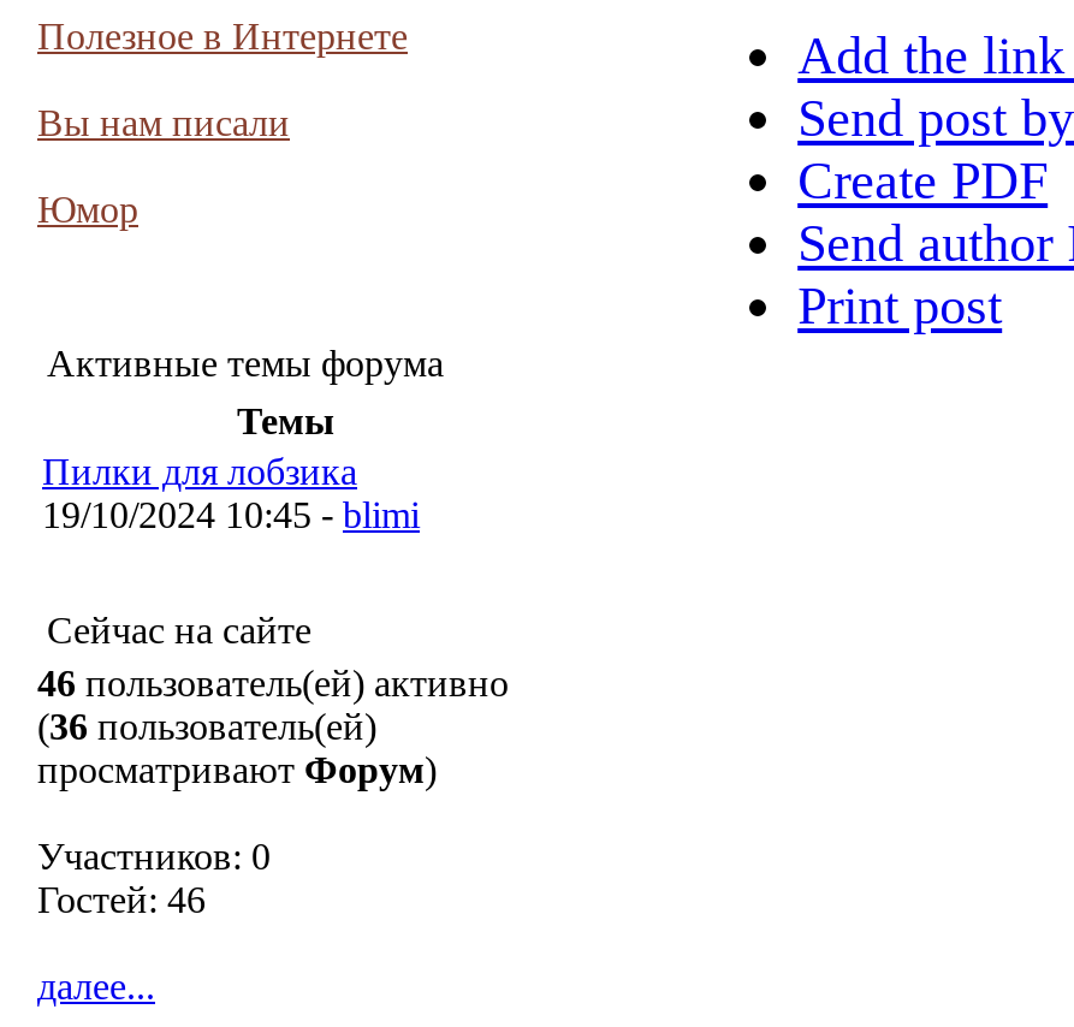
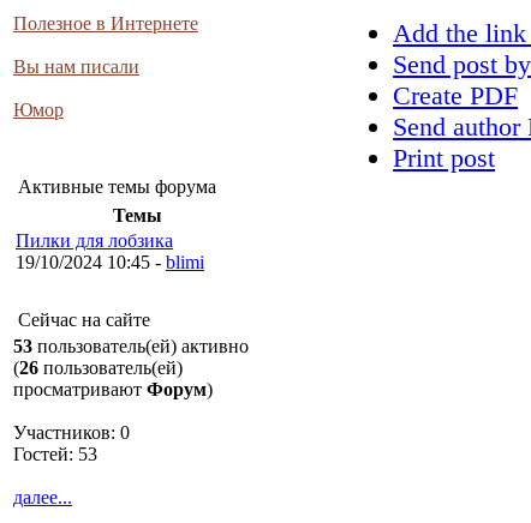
[37,663,509,704] 46 пользователь(ей) активно -> [13,336,249,356] 53 пользователь(ей) активно
[37,706,376,747] (36 пользователь(ей) -> [13,357,183,378] (26 пользователь(ей)
[37,879,206,920] Гостей: 46 -> [13,444,97,464] Гостей: 53

